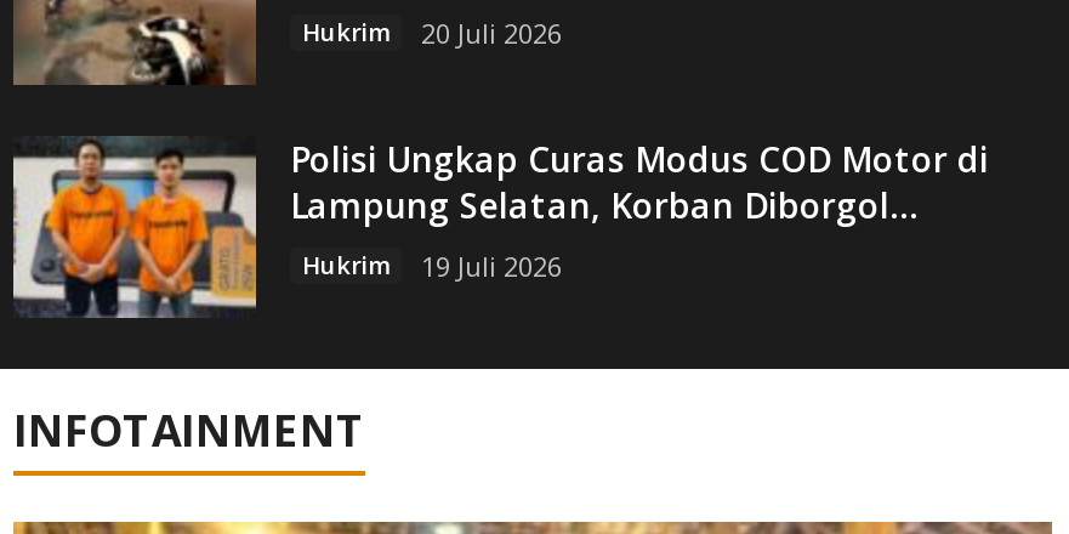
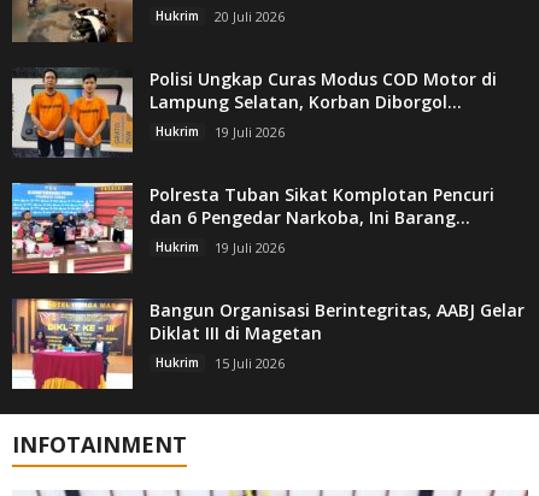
none -> [11,182,525,372] [image] | Polresta Tuban Sikat Komplotan Pencuri | dan 6 Pengedar Narkoba, Ini Barang... | Hukrim | 19 Juli 2026 | Bangun Organisasi Berintegritas, AABJ Gelar | Diklat III di Magetan | Hukrim | 15 Juli 2026
none -> [11,297,134,390] [image]

